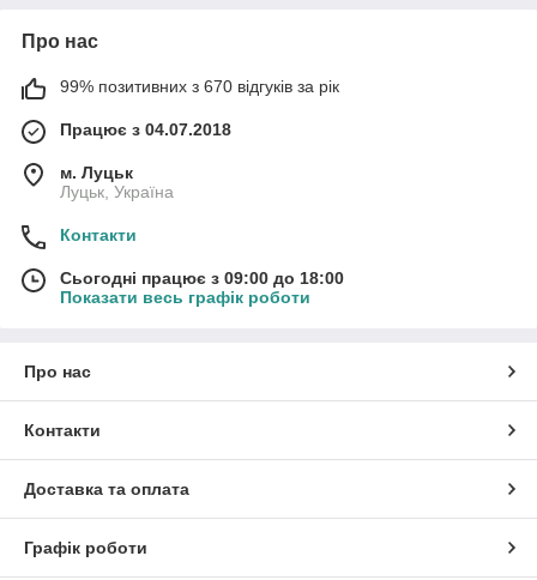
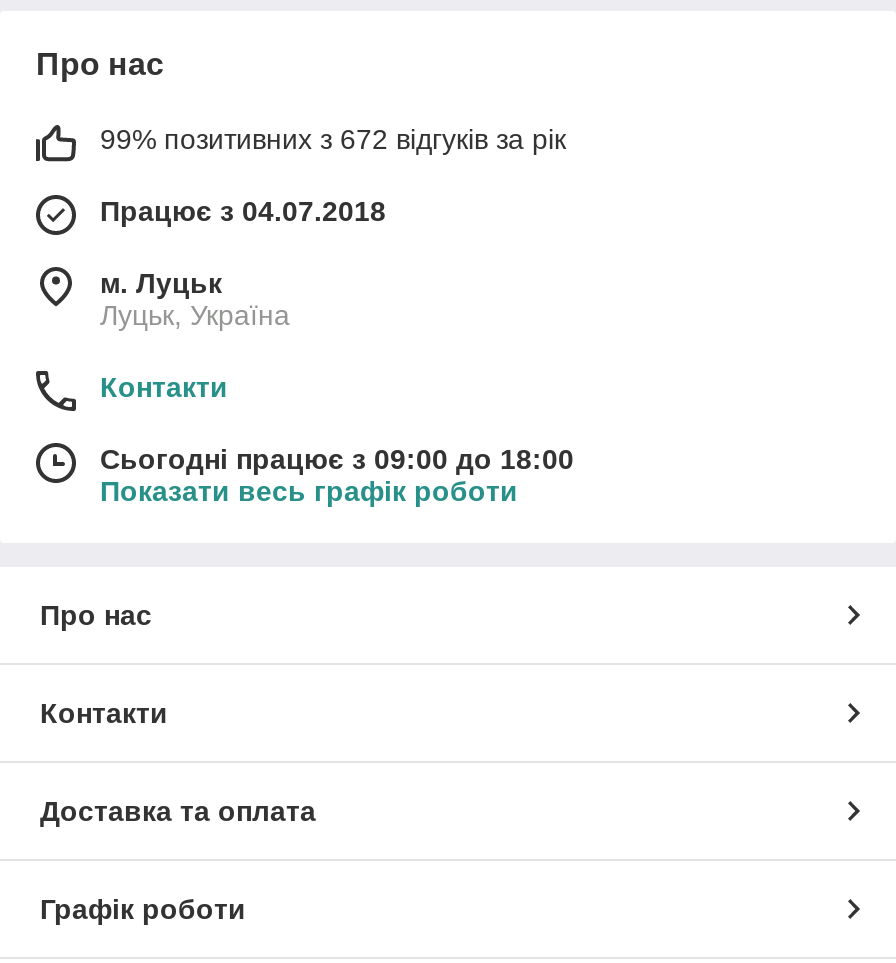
[60,76,339,96] 99% позитивних з 670 відгуків за рік -> [100,123,566,155] 99% позитивних з 672 відгуків за рік

